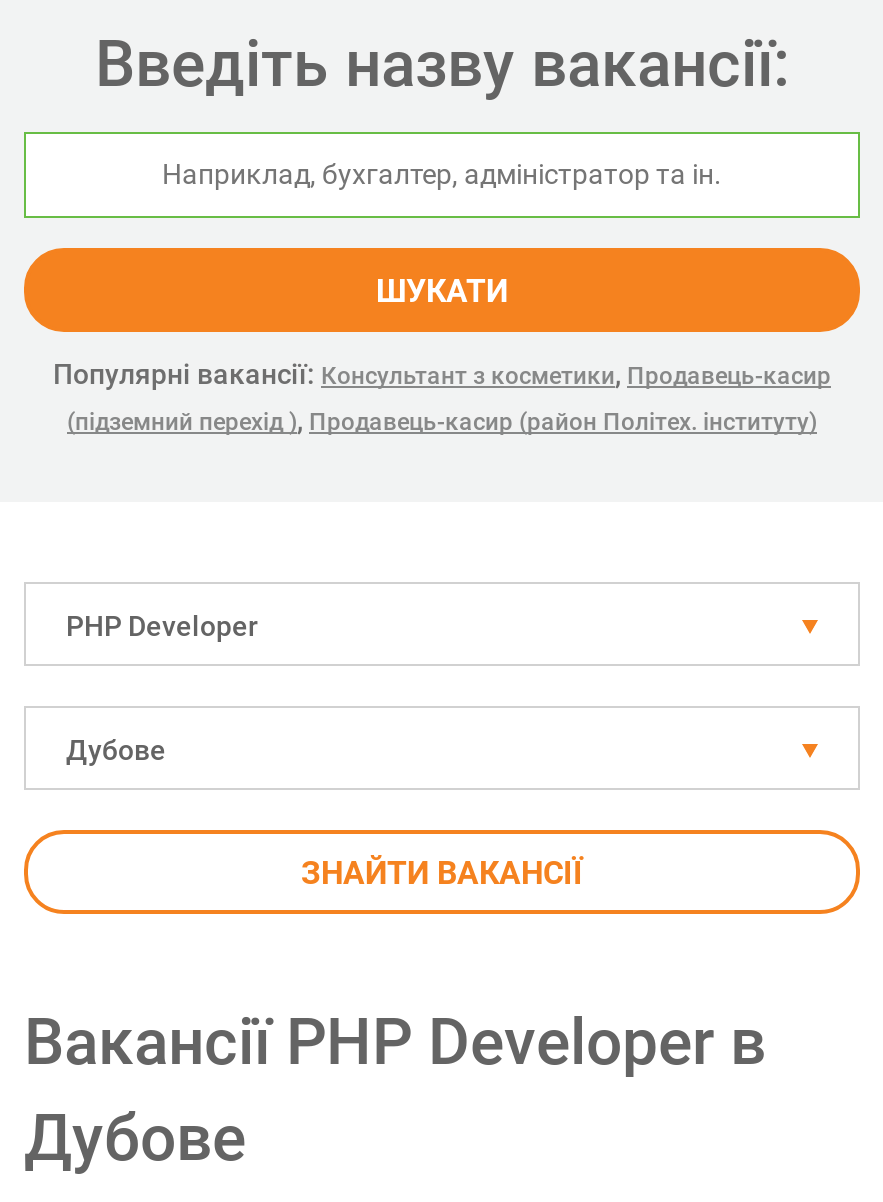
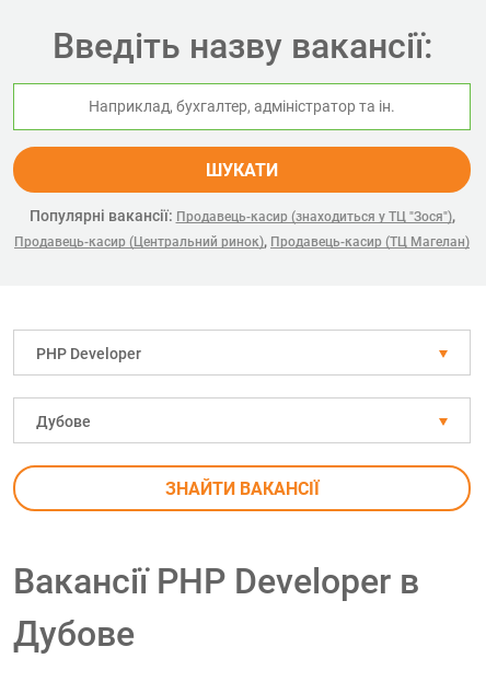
[53,358,831,436] Популярні вакансії: Консультант з косметики, Продавець-касир | (підземний перехід ), Продавець-касир (район Політех. інституту) -> [14,207,470,250] Популярні вакансії: Продавець-касир (знаходиться у ТЦ "Зося"), | Продавець-касир (Центральний ринок), Продавець-касир (ТЦ Магелан)

